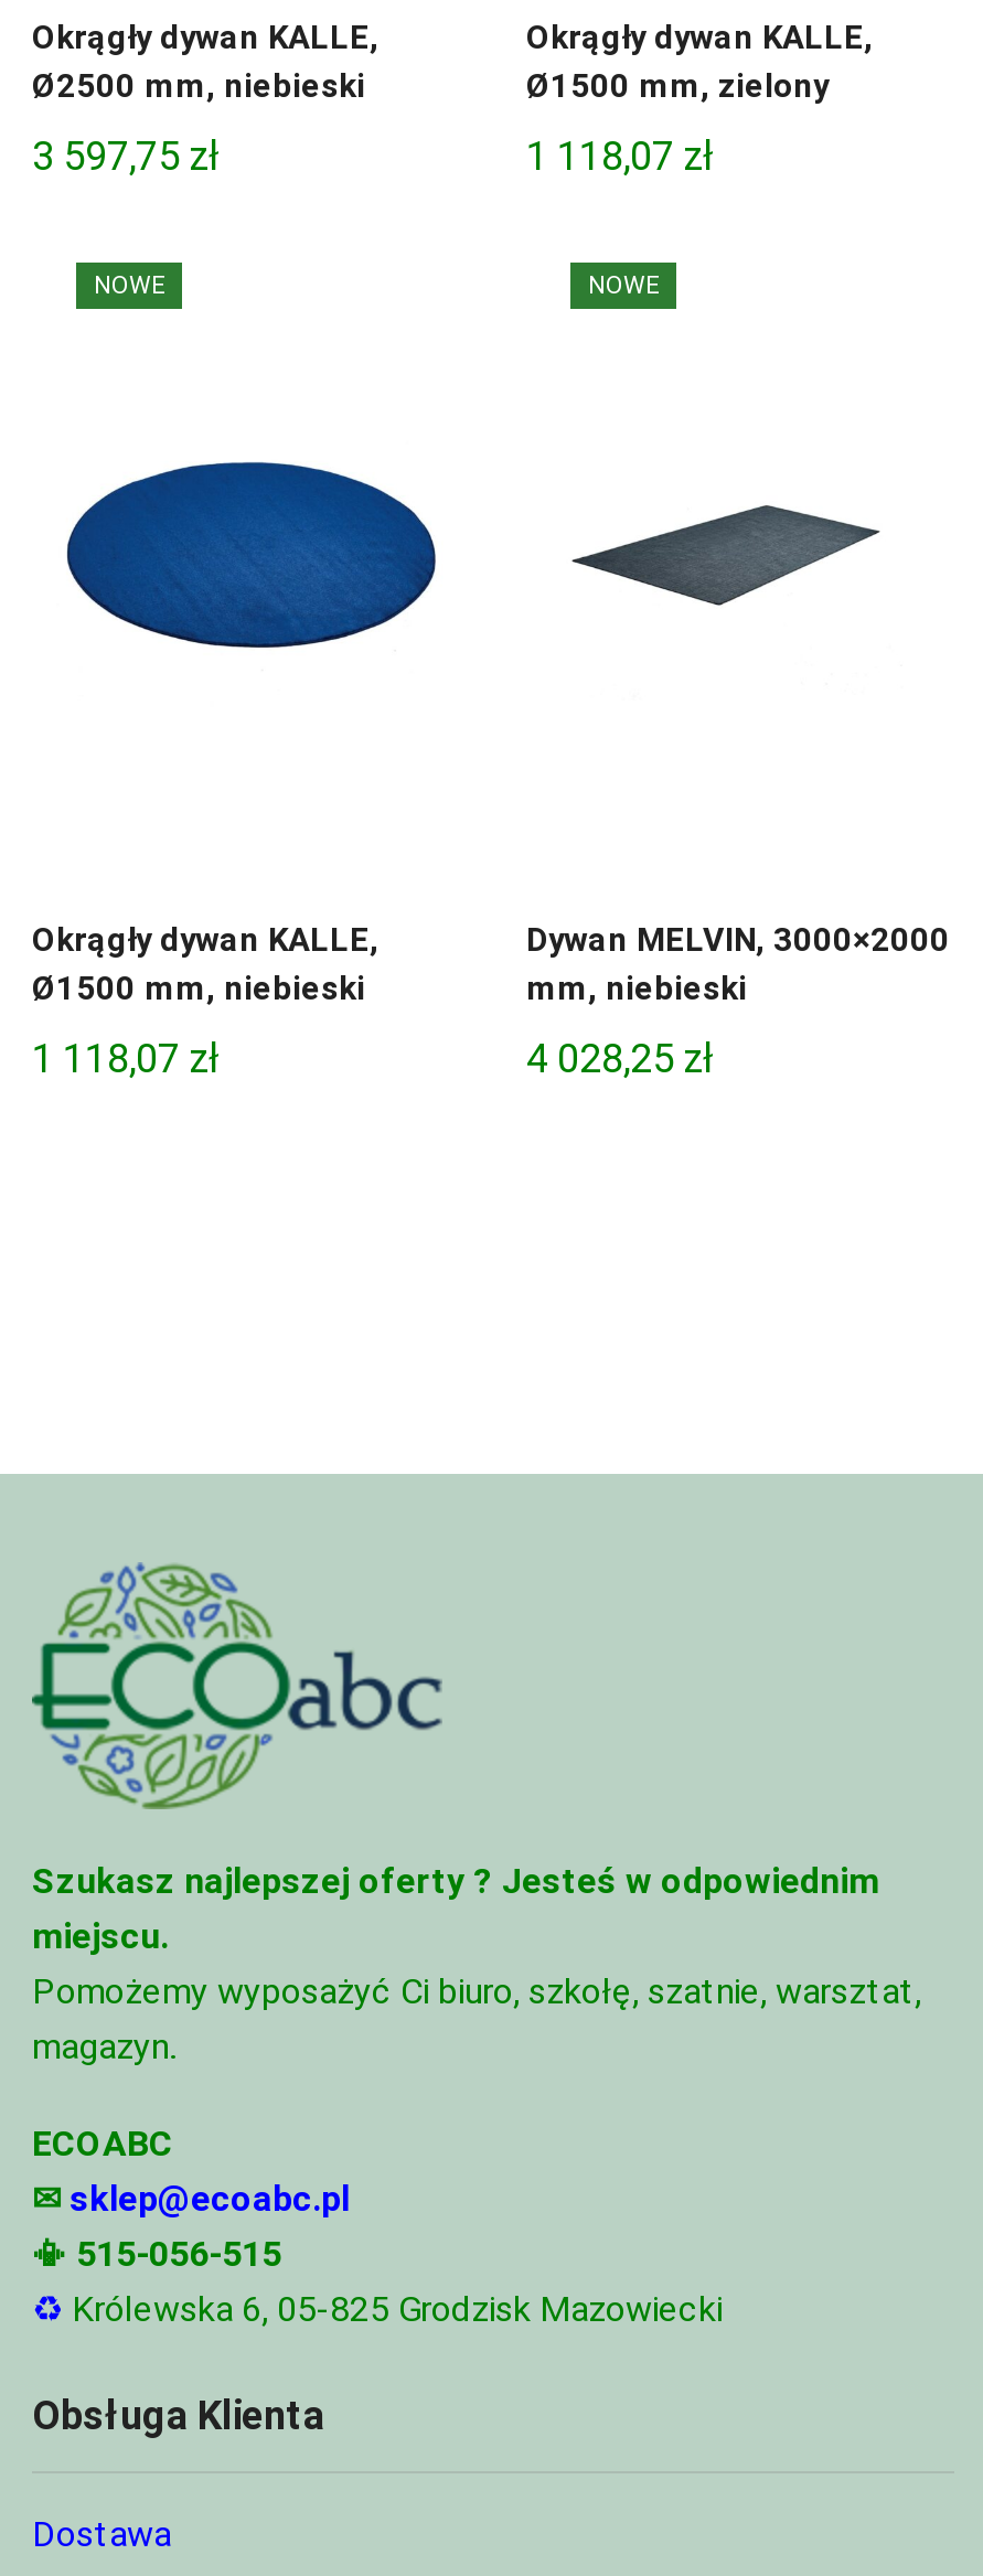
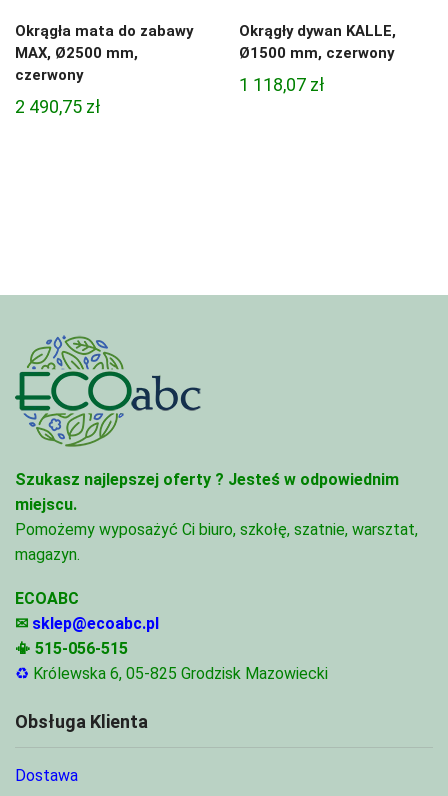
[32,18,378,106] Okrągły dywan KALLE, | Ø2500 mm, niebieski -> [15,22,193,84] Okrągła mata do zabawy | MAX, Ø2500 mm, | czerwony
[526,66,829,106] Ø1500 mm, zielony -> [239,44,394,62] Ø1500 mm, czerwony
[32,133,220,179] 3 597,75 zł -> [15,96,100,117] 2 490,75 zł
[94,272,164,300] NOWE -> none
[588,272,659,300] NOWE -> none
[65,459,438,651] [image] -> none
[570,503,879,607] [image] -> none
[32,920,378,1081] Okrągły dywan KALLE, | Ø1500 mm, niebieski | 1 118,07 zł -> none
[526,920,950,1081] Dywan MELVIN, 3000×2000 | mm, niebieski | 4 028,25 zł -> none

